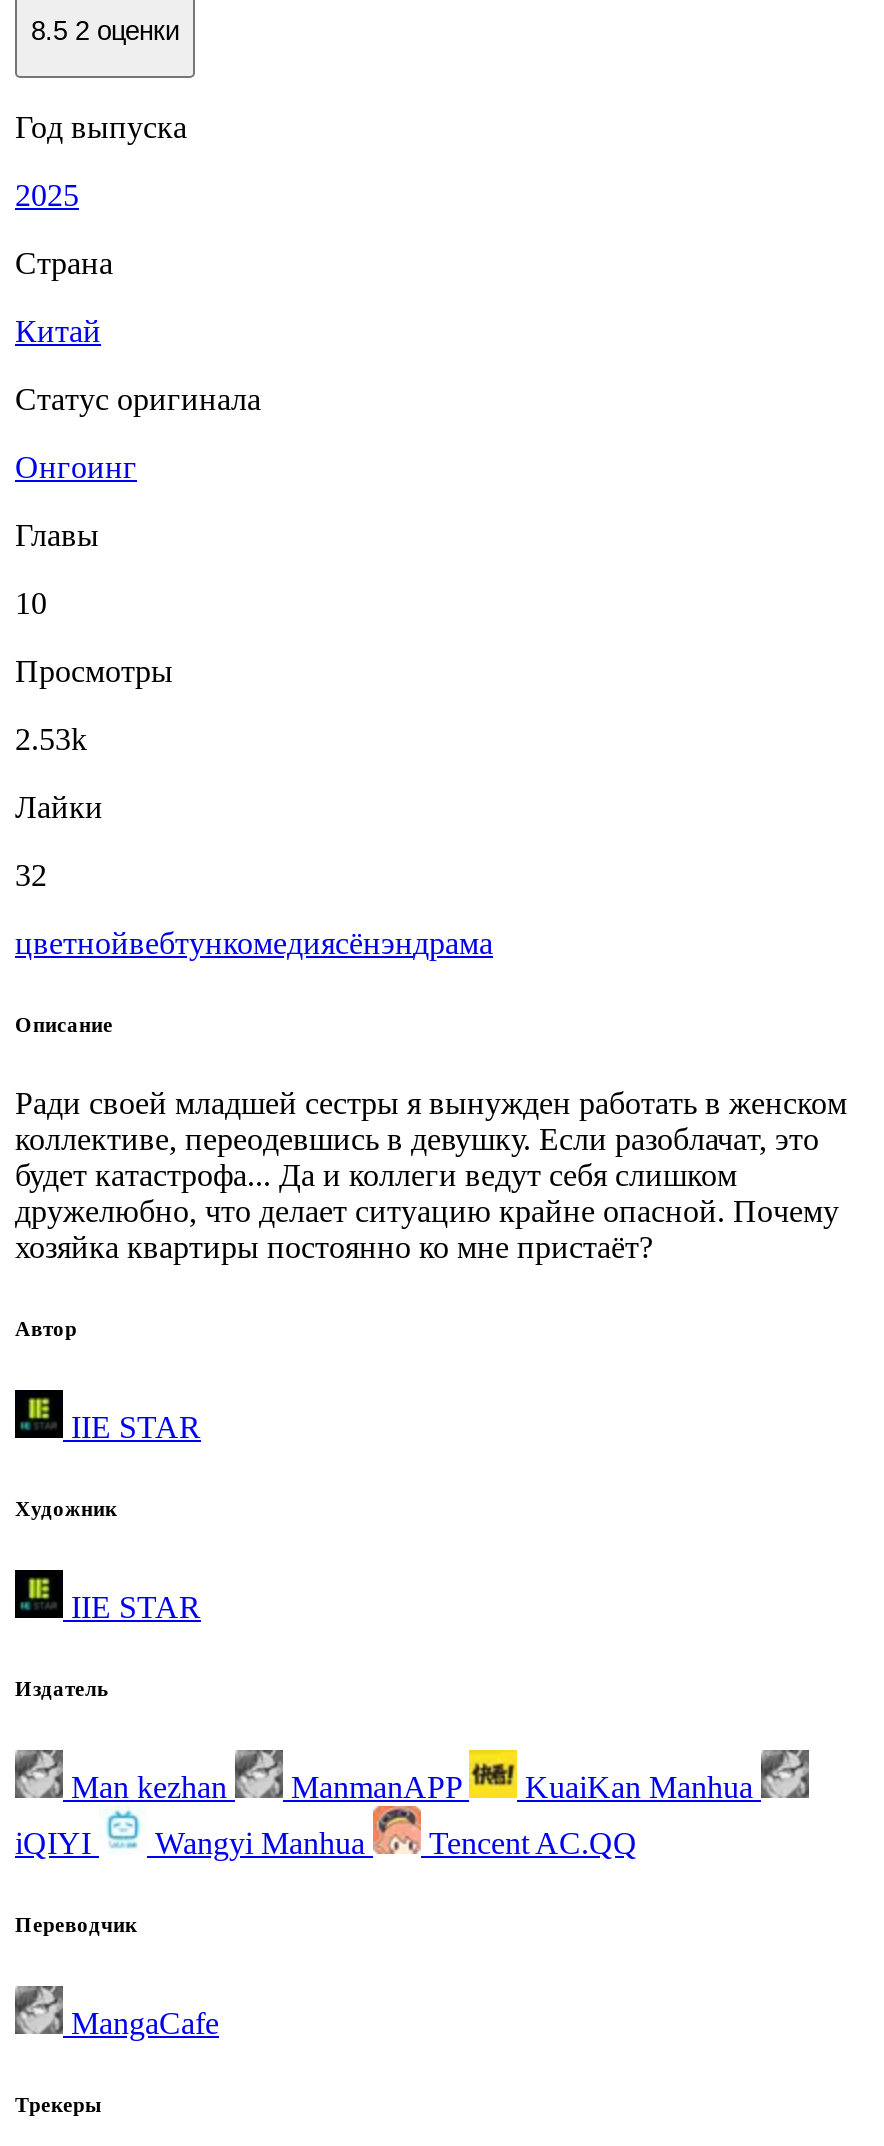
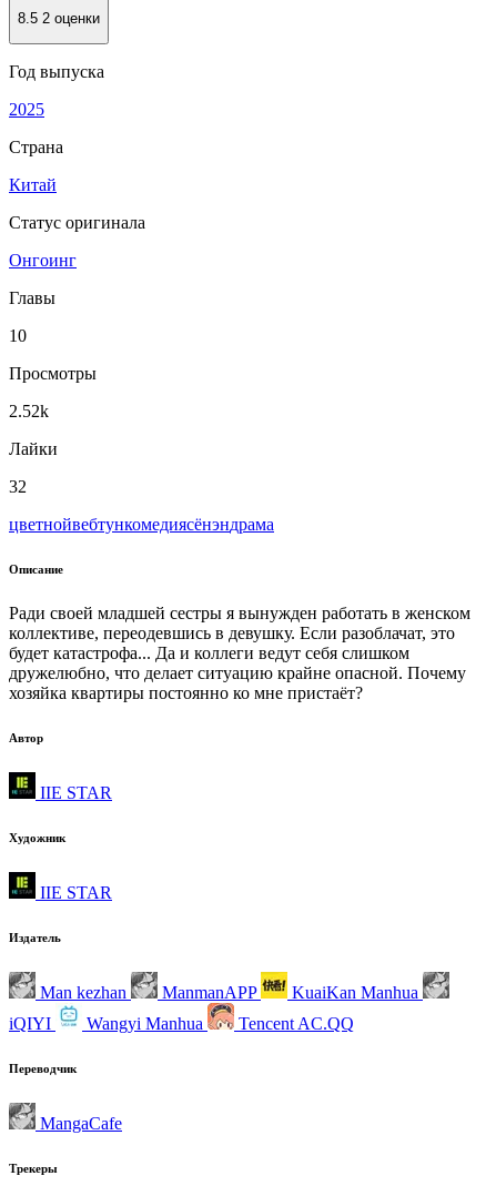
[15,722,87,756] 2.53k -> [9,402,49,420] 2.52k

